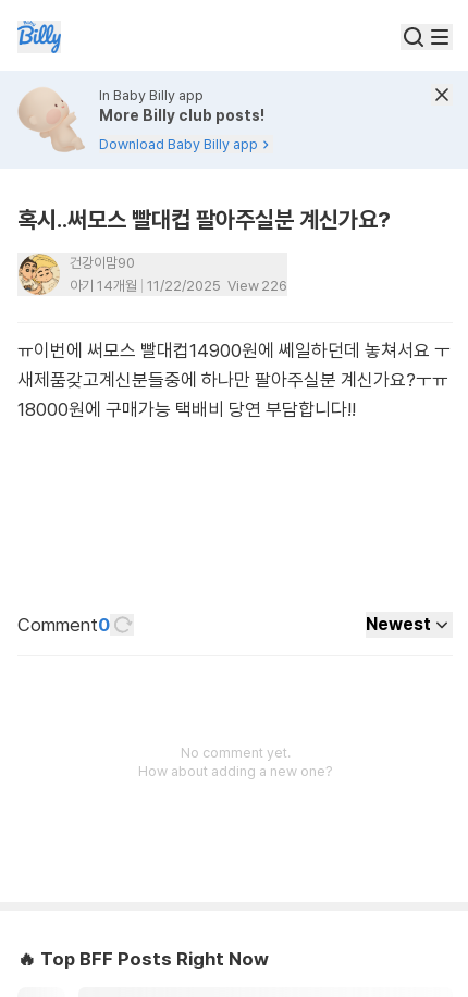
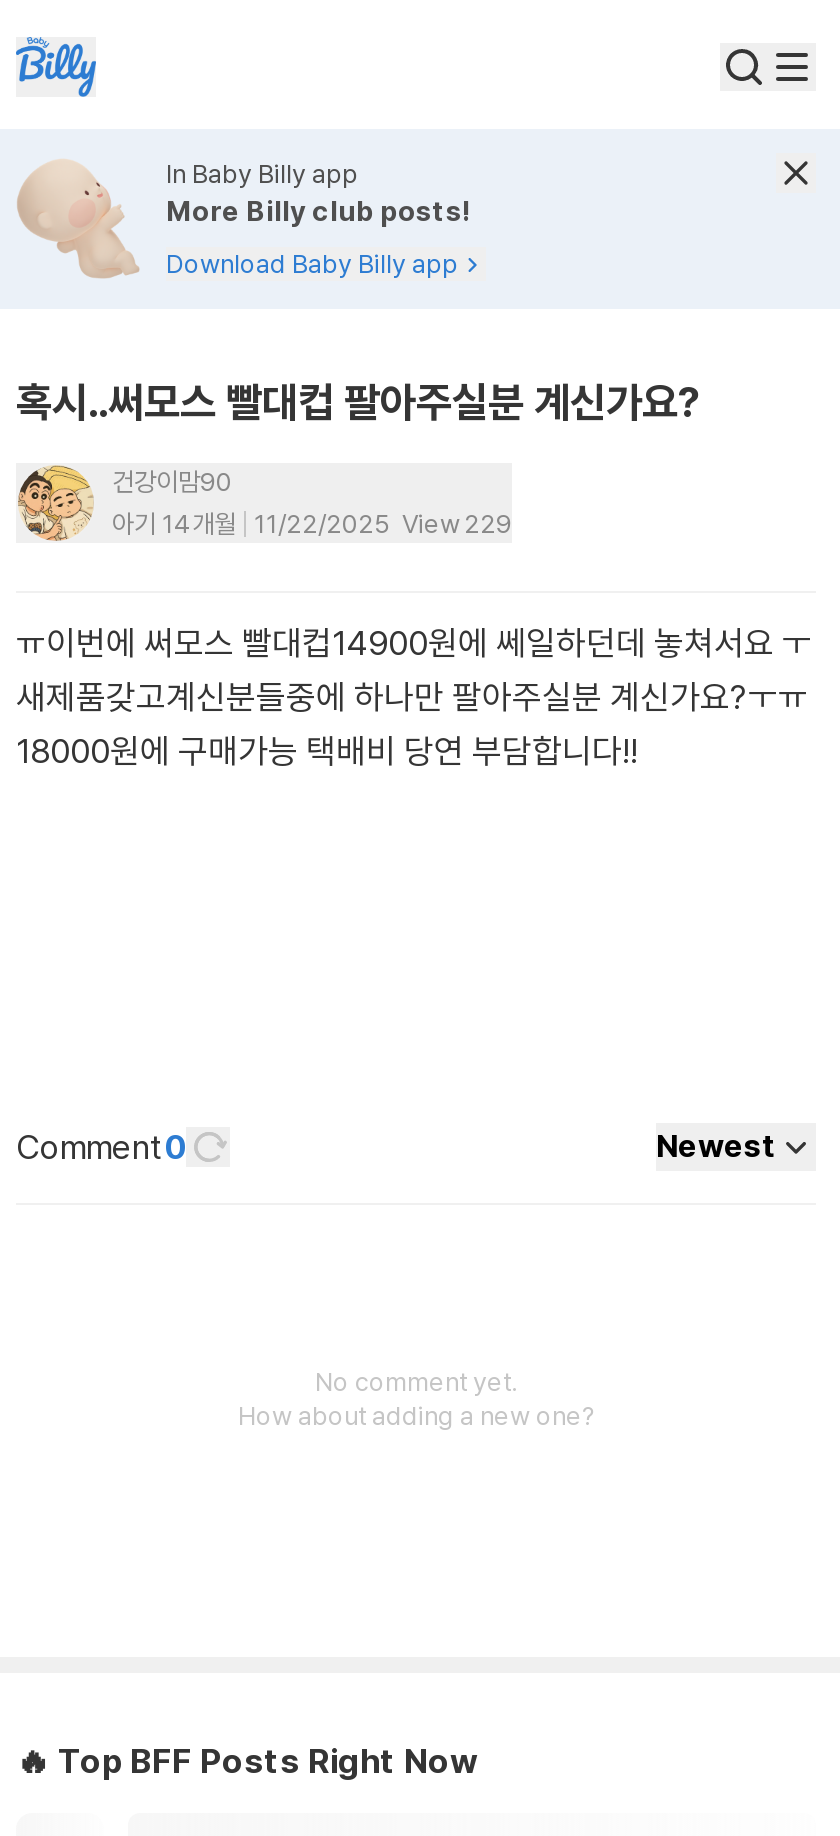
[70,278,287,294] 아기 14개월 11/22/2025 View 226 -> [112,509,512,539] 아기 14개월 11/22/2025 View 229

